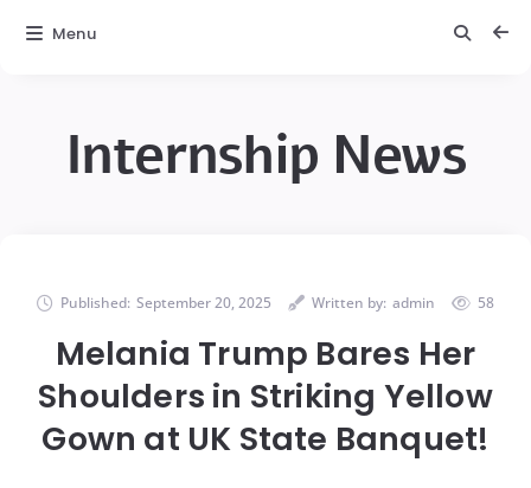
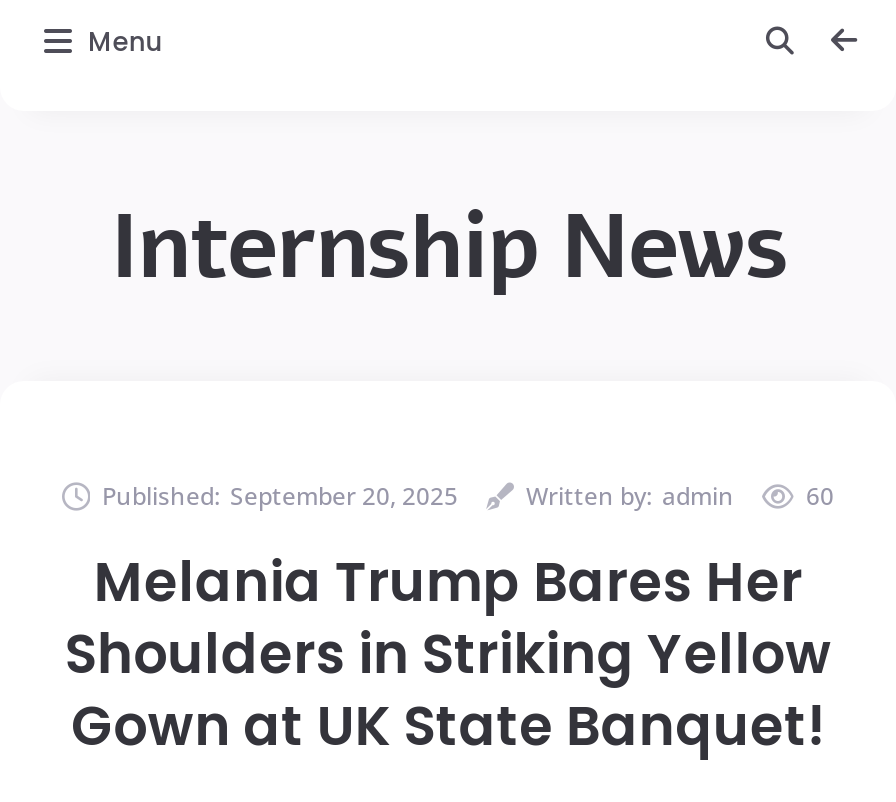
[478,293,494,313] 58 -> [806,479,834,513] 60

